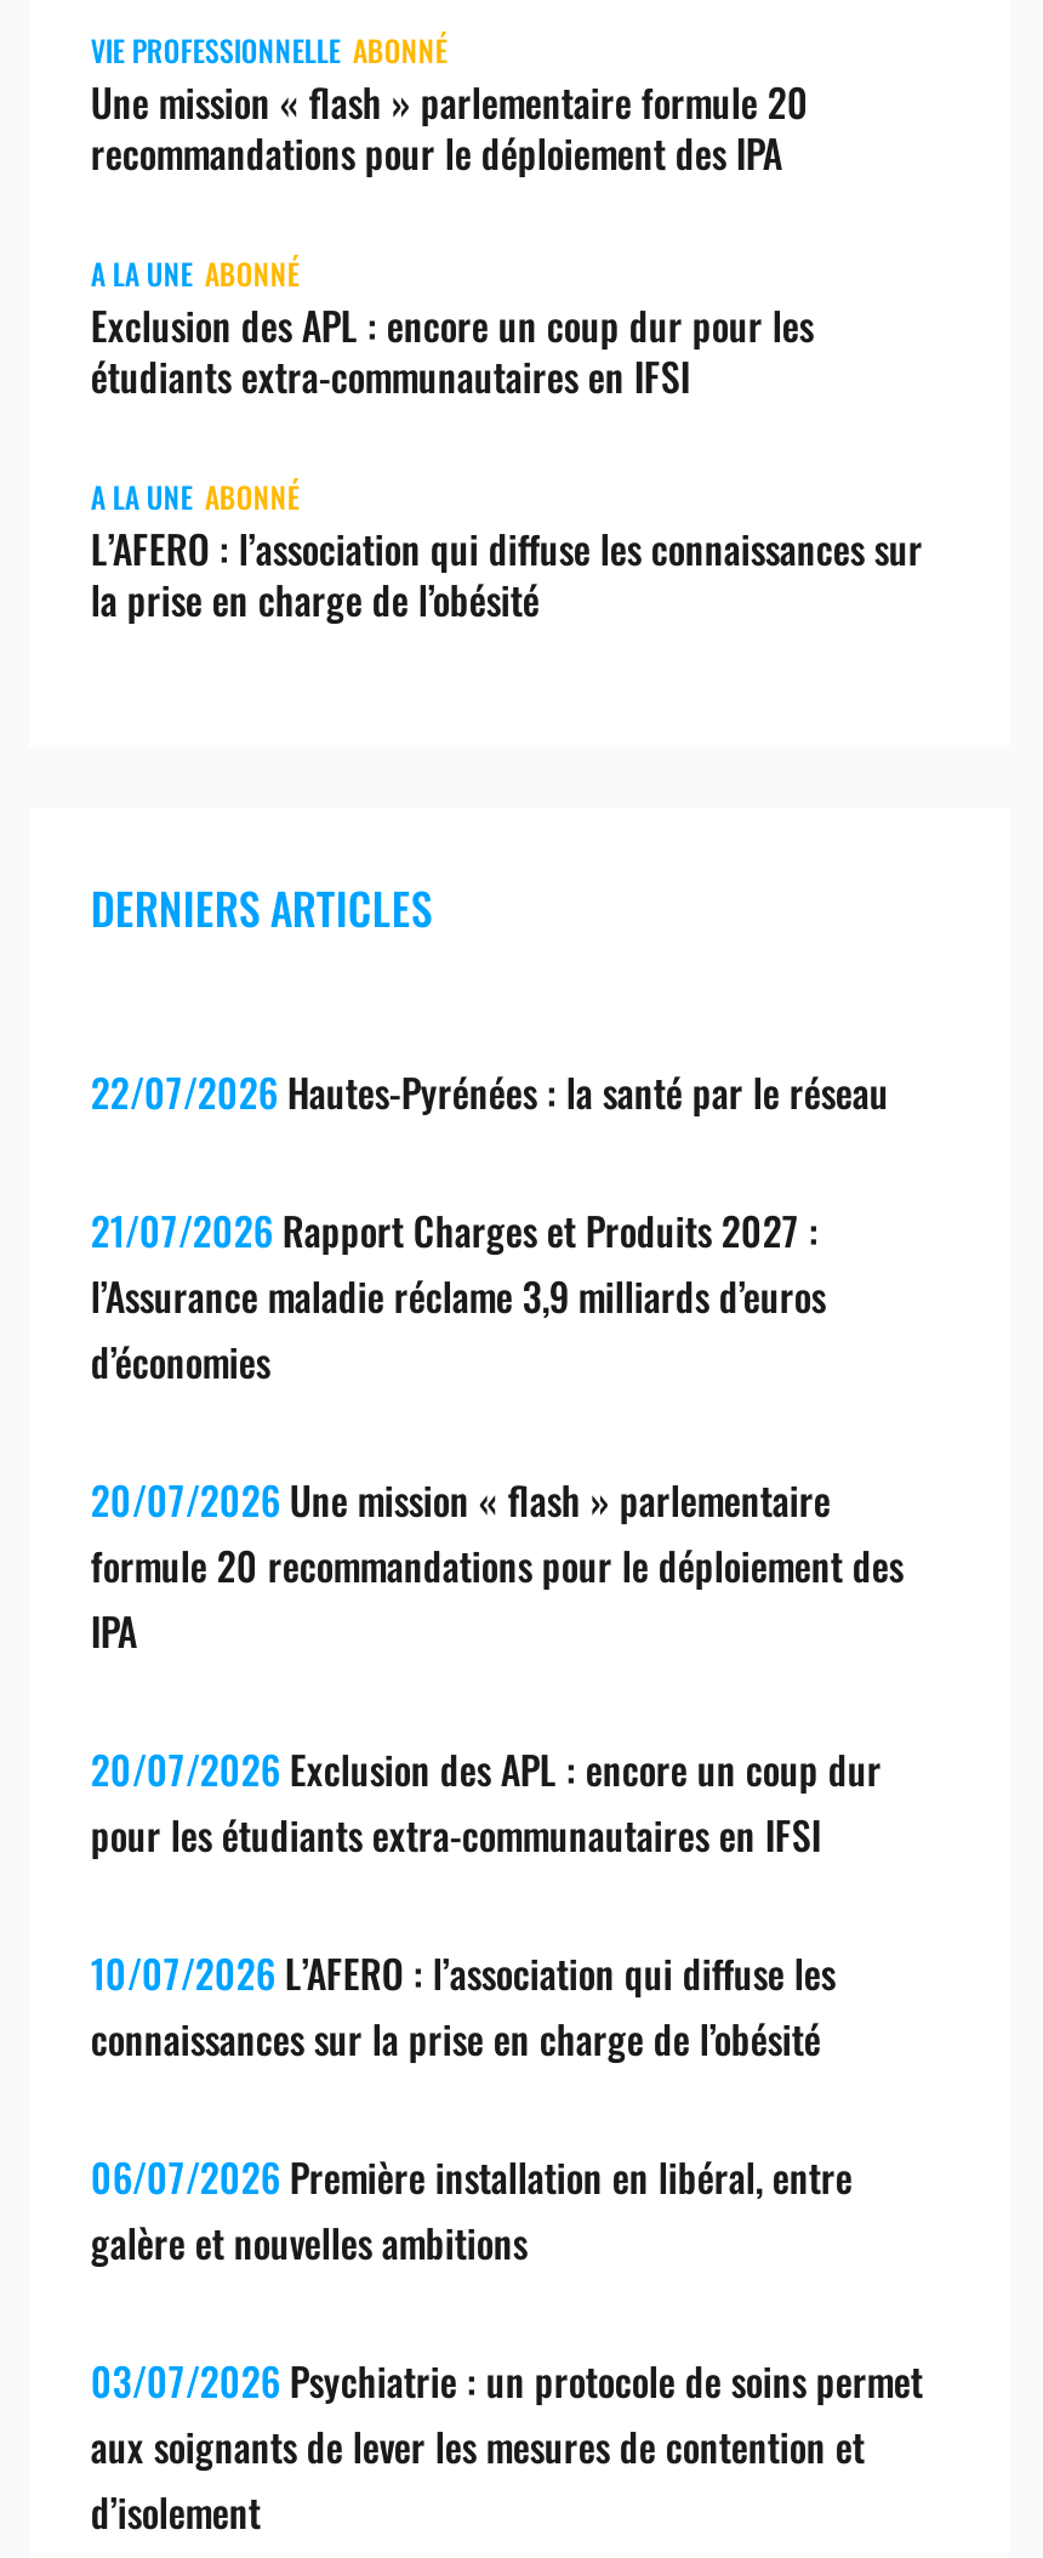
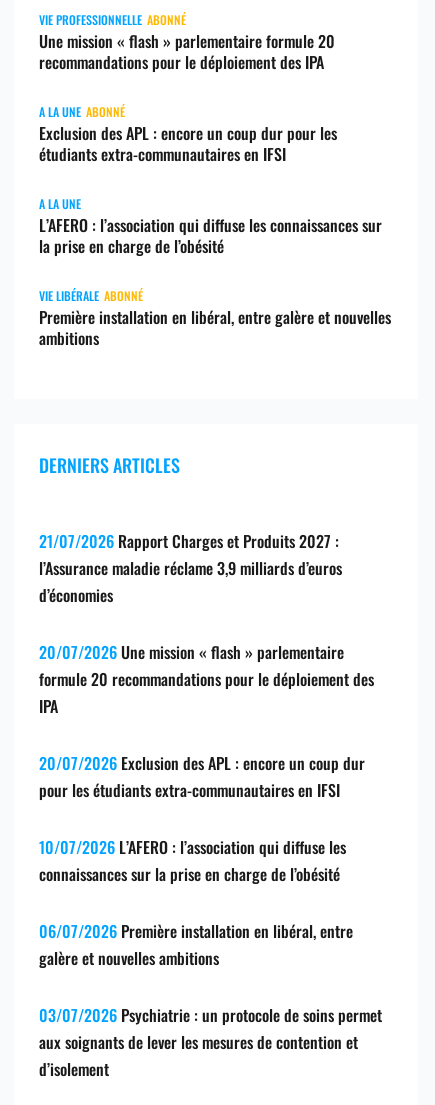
[91,476,299,517] A LA UNE ABONNÉ -> [39,195,81,212] A LA UNE
none -> [39,287,391,350] VIE LIBÉRALE ABONNÉ | Première installation en libéral, entre galère et nouvelles | ambitions
moved [91,876,433,939] -> [39,452,180,478]: DERNIERS ARTICLES
[91,1063,889,1121] 22/07/2026 Hautes-Pyrénées : la santé par le réseau -> none

